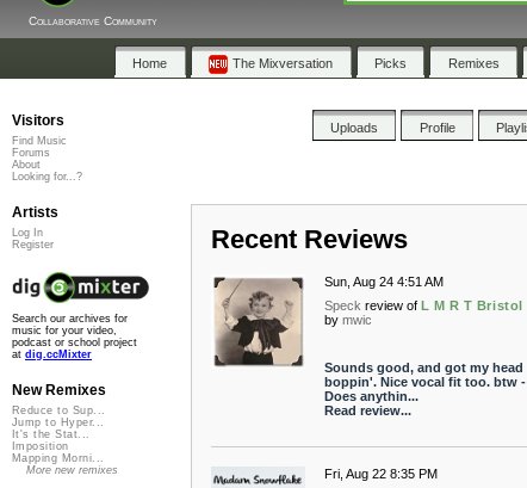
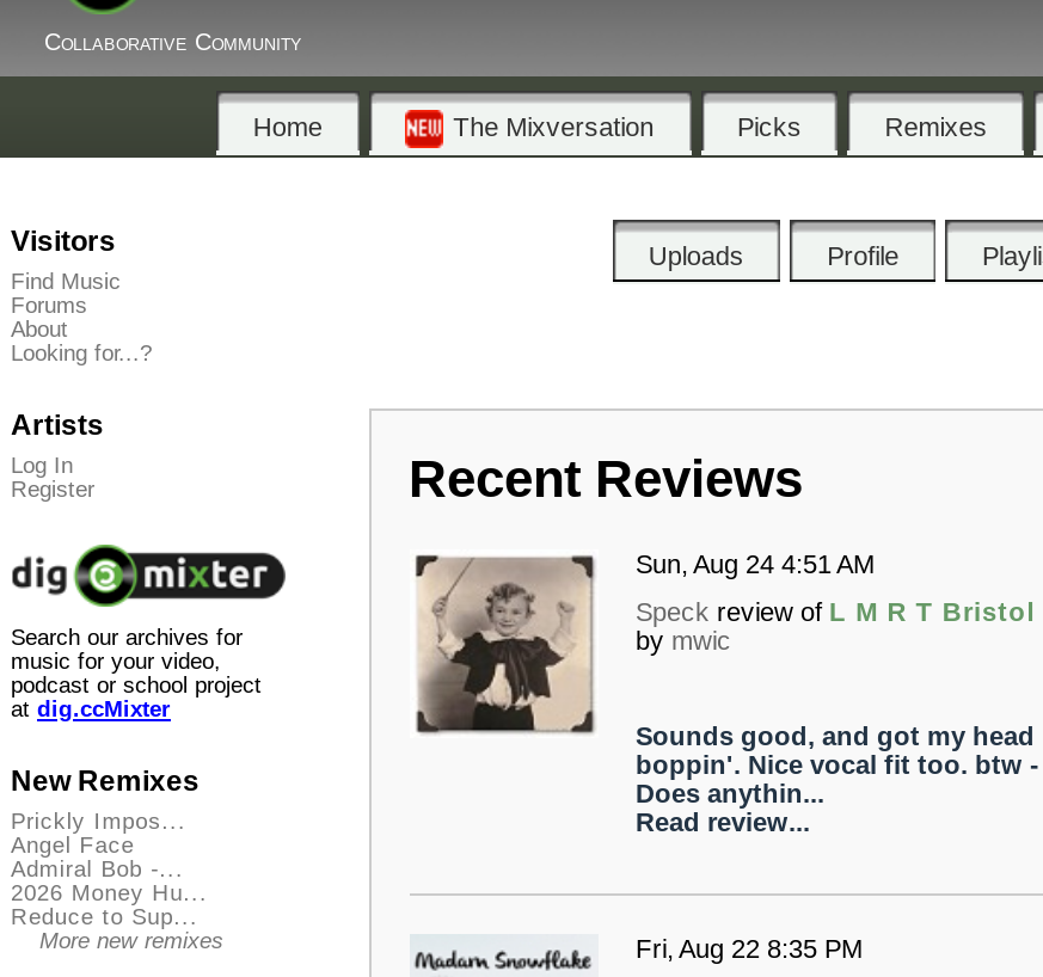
moved [12,405,106,417] -> [11,906,198,930]: Reduce to Sup...
none -> [11,811,208,906] Prickly Impos... | Angel Face | Admiral Bob -... | 2026 Money Hu...
[12,417,104,464] Jump to Hyper... | It's the Stat... | Imposition | Mapping Morni... -> none

